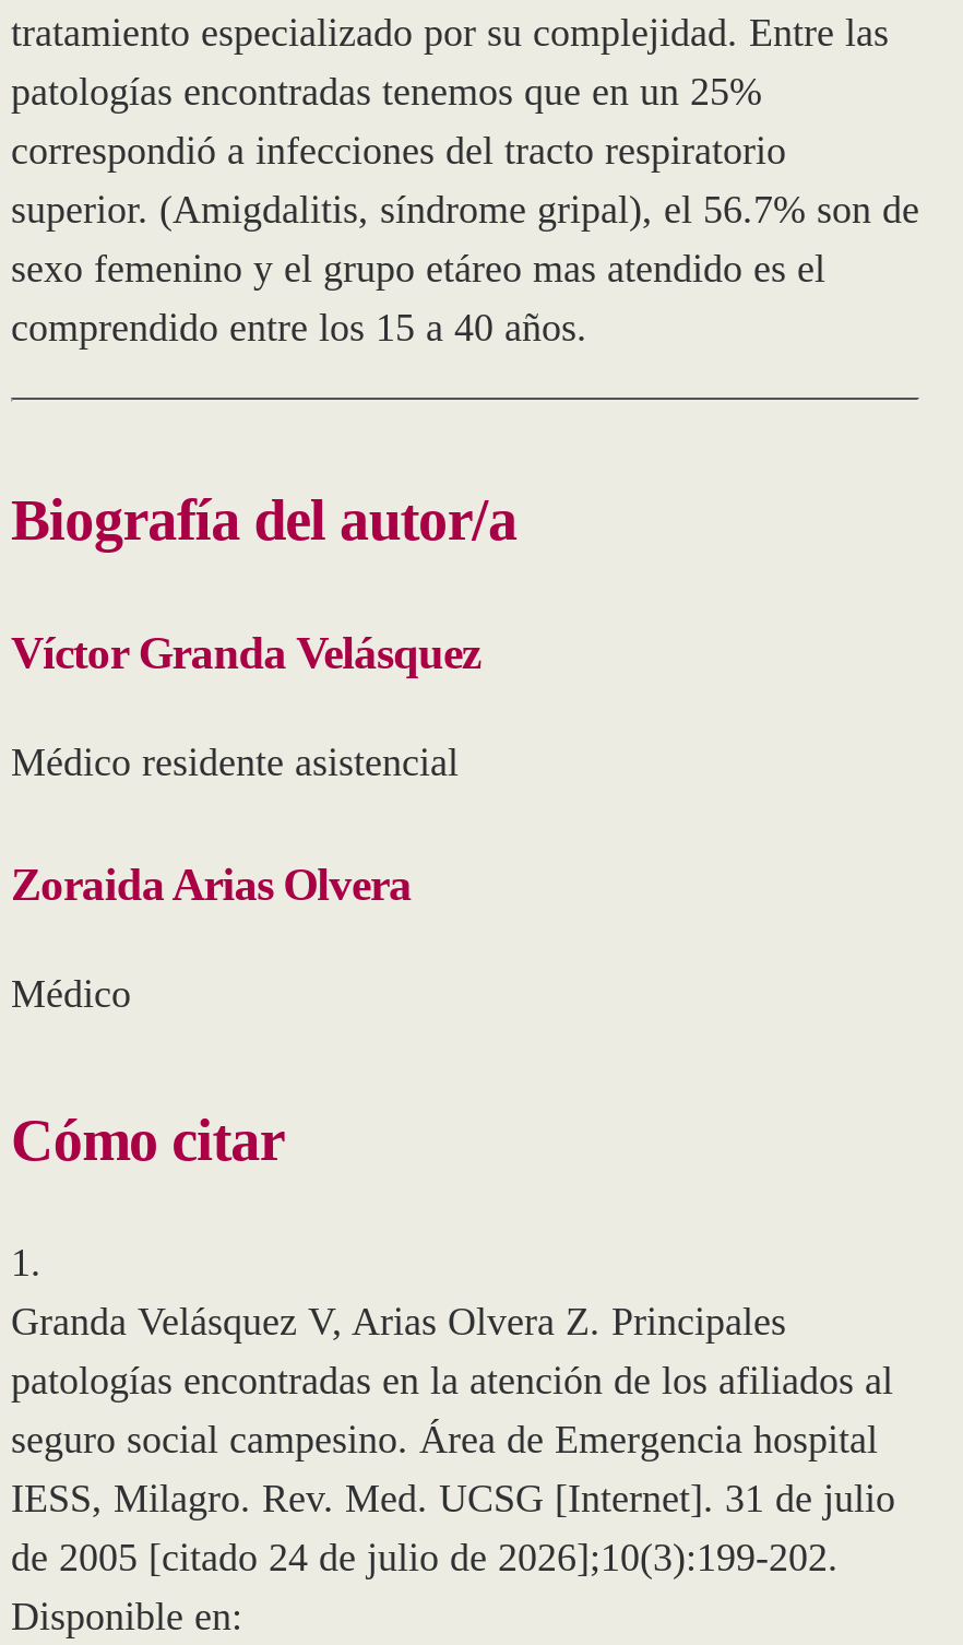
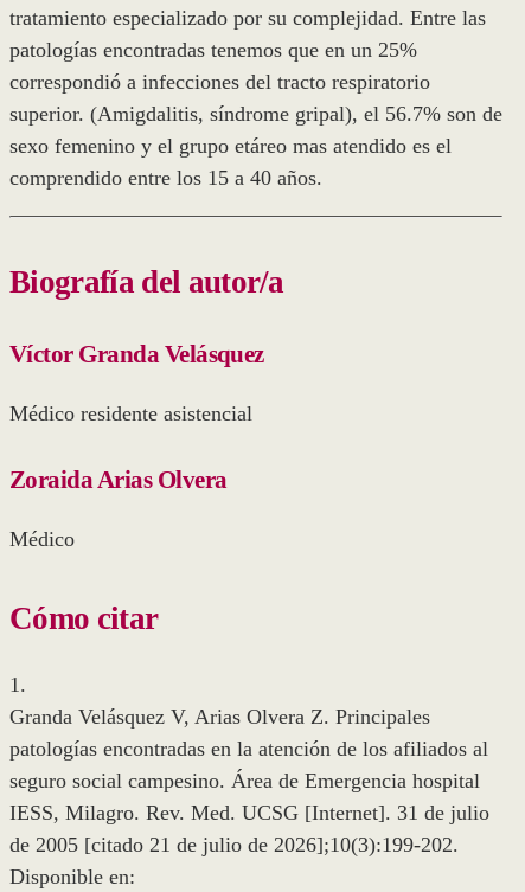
[11,1536,839,1579] de 2005 [citado 24 de julio de 2026];10(3):199-202. -> [9,833,459,856] de 2005 [citado 21 de julio de 2026];10(3):199-202.

